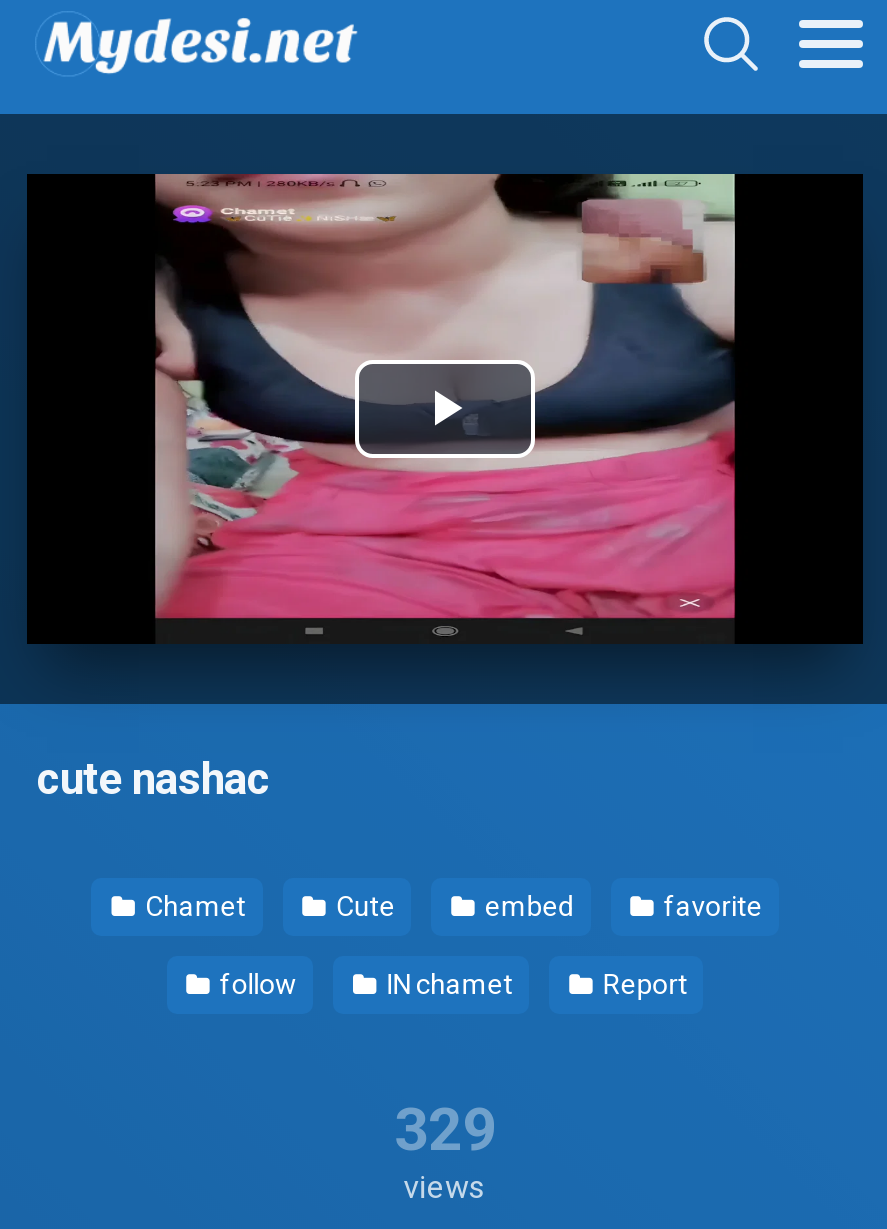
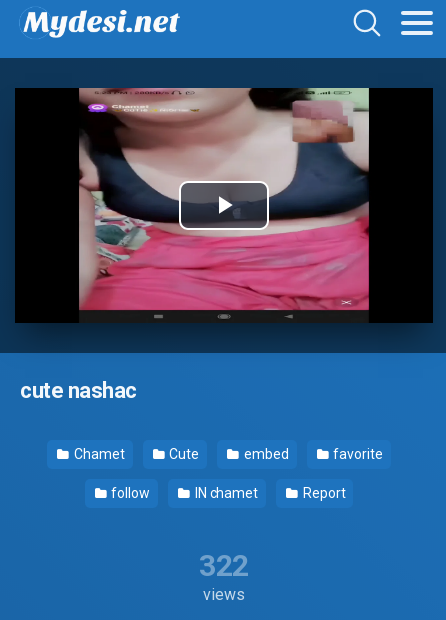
[394,1094,496,1164] 329 -> [199,548,249,583] 322

